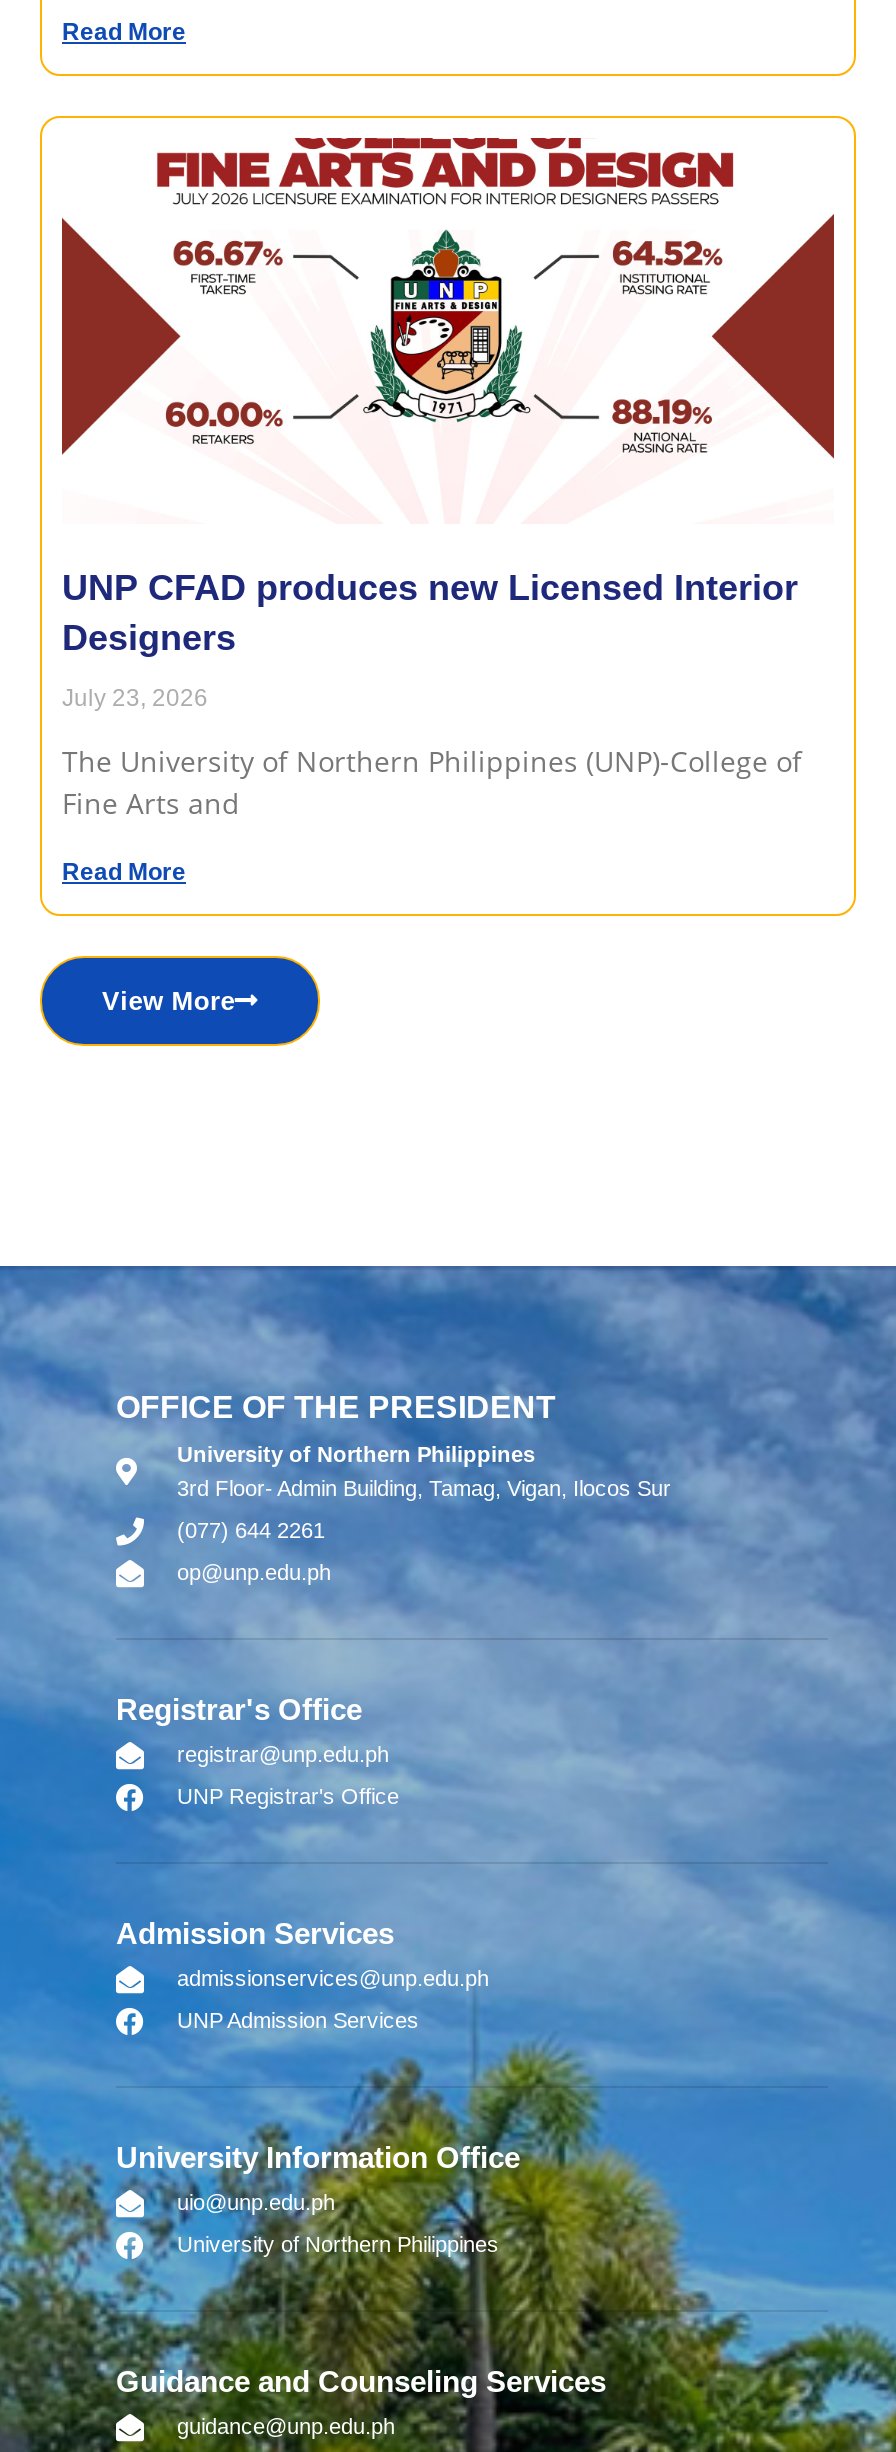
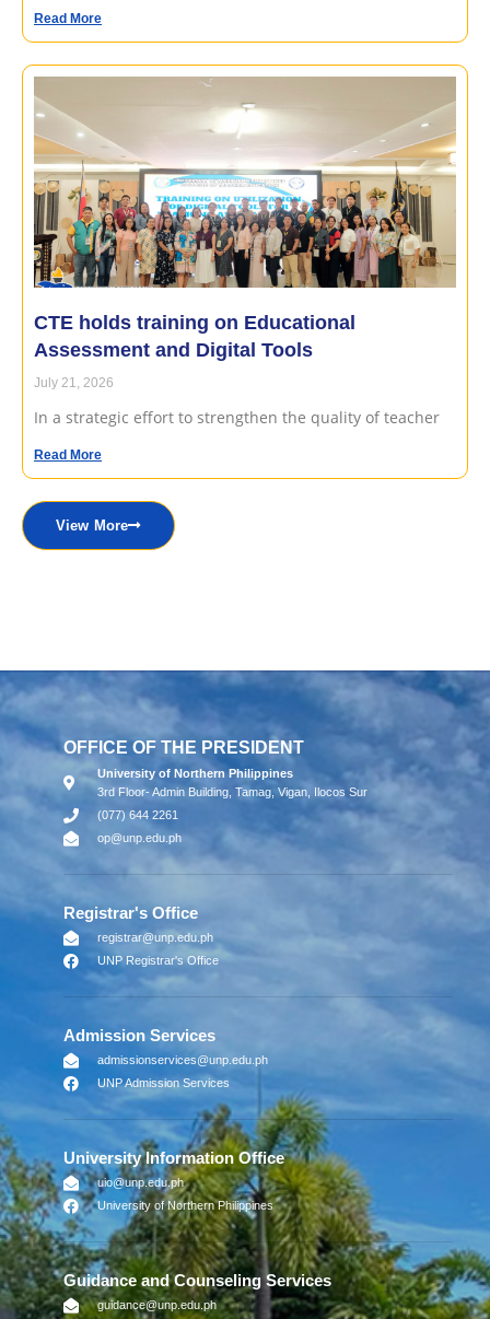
[62,138,836,658] [image] | UNP CFAD produces new Licensed Interior | Designers -> [33,75,457,361] [image] | CTE holds training on Educational | Assessment and Digital Tools
[62,684,208,712] July 23, 2026 -> [34,375,114,390] July 21, 2026
[62,742,802,822] The University of Northern Philippines (UNP)-College of | Fine Arts and -> [34,407,440,428] In a strategic effort to strengthen the quality of teacher

